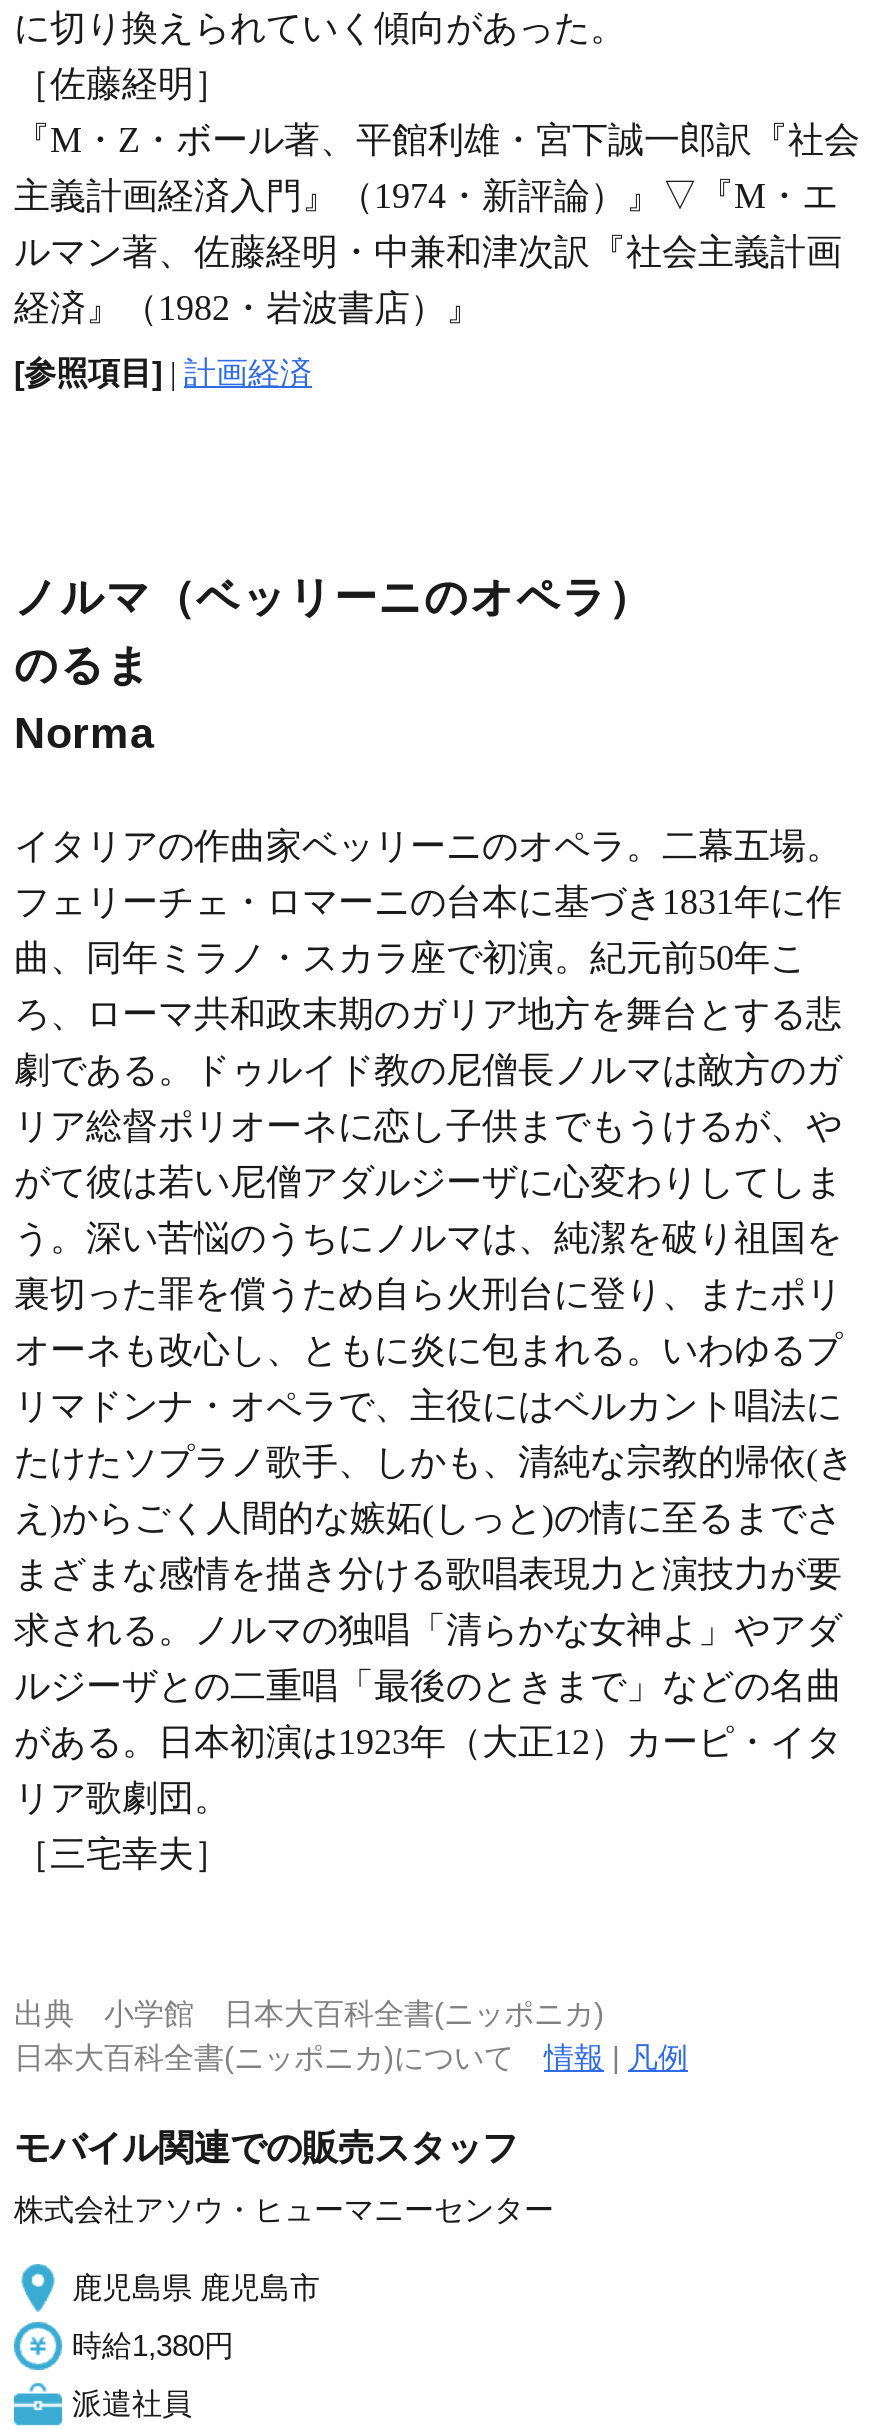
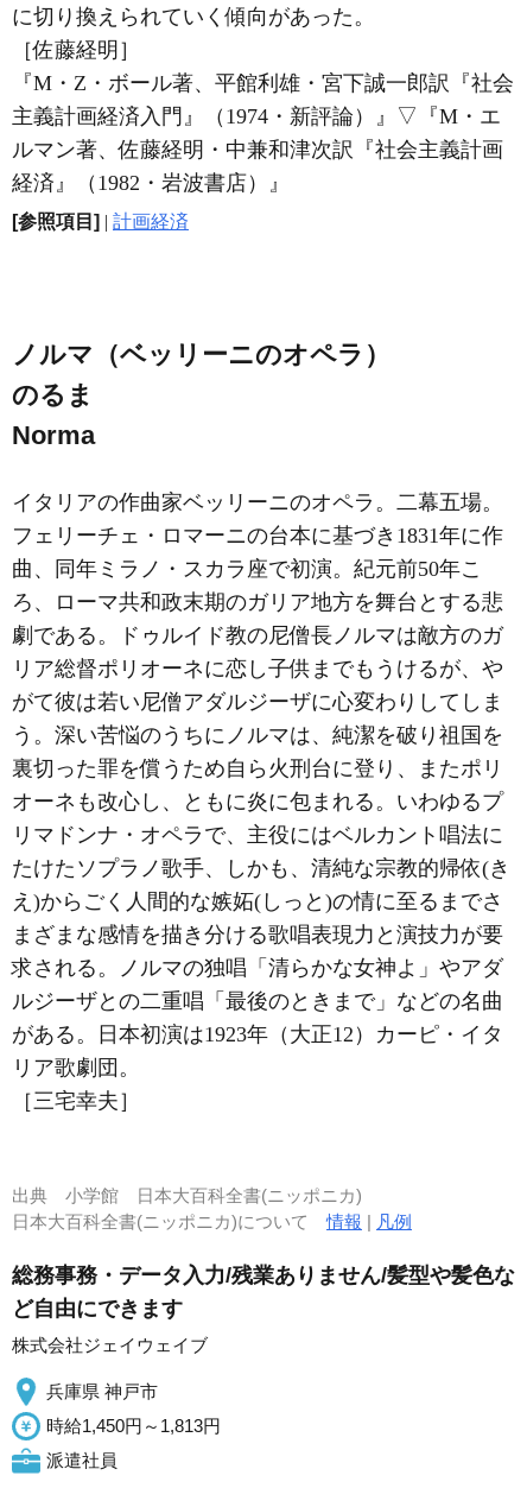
[14,2128,518,2168] モバイル関連での販売スタッフ -> [12,1264,515,1321] 総務事務・データ入力/残業ありません/髪型や髪色な | ど自由にできます
[14,2192,554,2226] 株式会社アソウ・ヒューマニーセンター -> [12,1335,208,1355] 株式会社ジェイウェイブ
[72,2270,320,2304] 鹿児島県 鹿児島市 -> [46,1381,158,1401] 兵庫県 神戸市
[72,2328,234,2362] 時給1,380円 -> [46,1416,221,1436] 時給1,450円～1,813円

